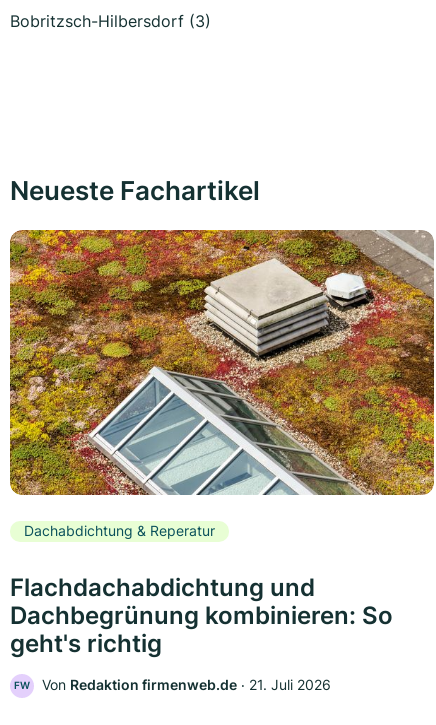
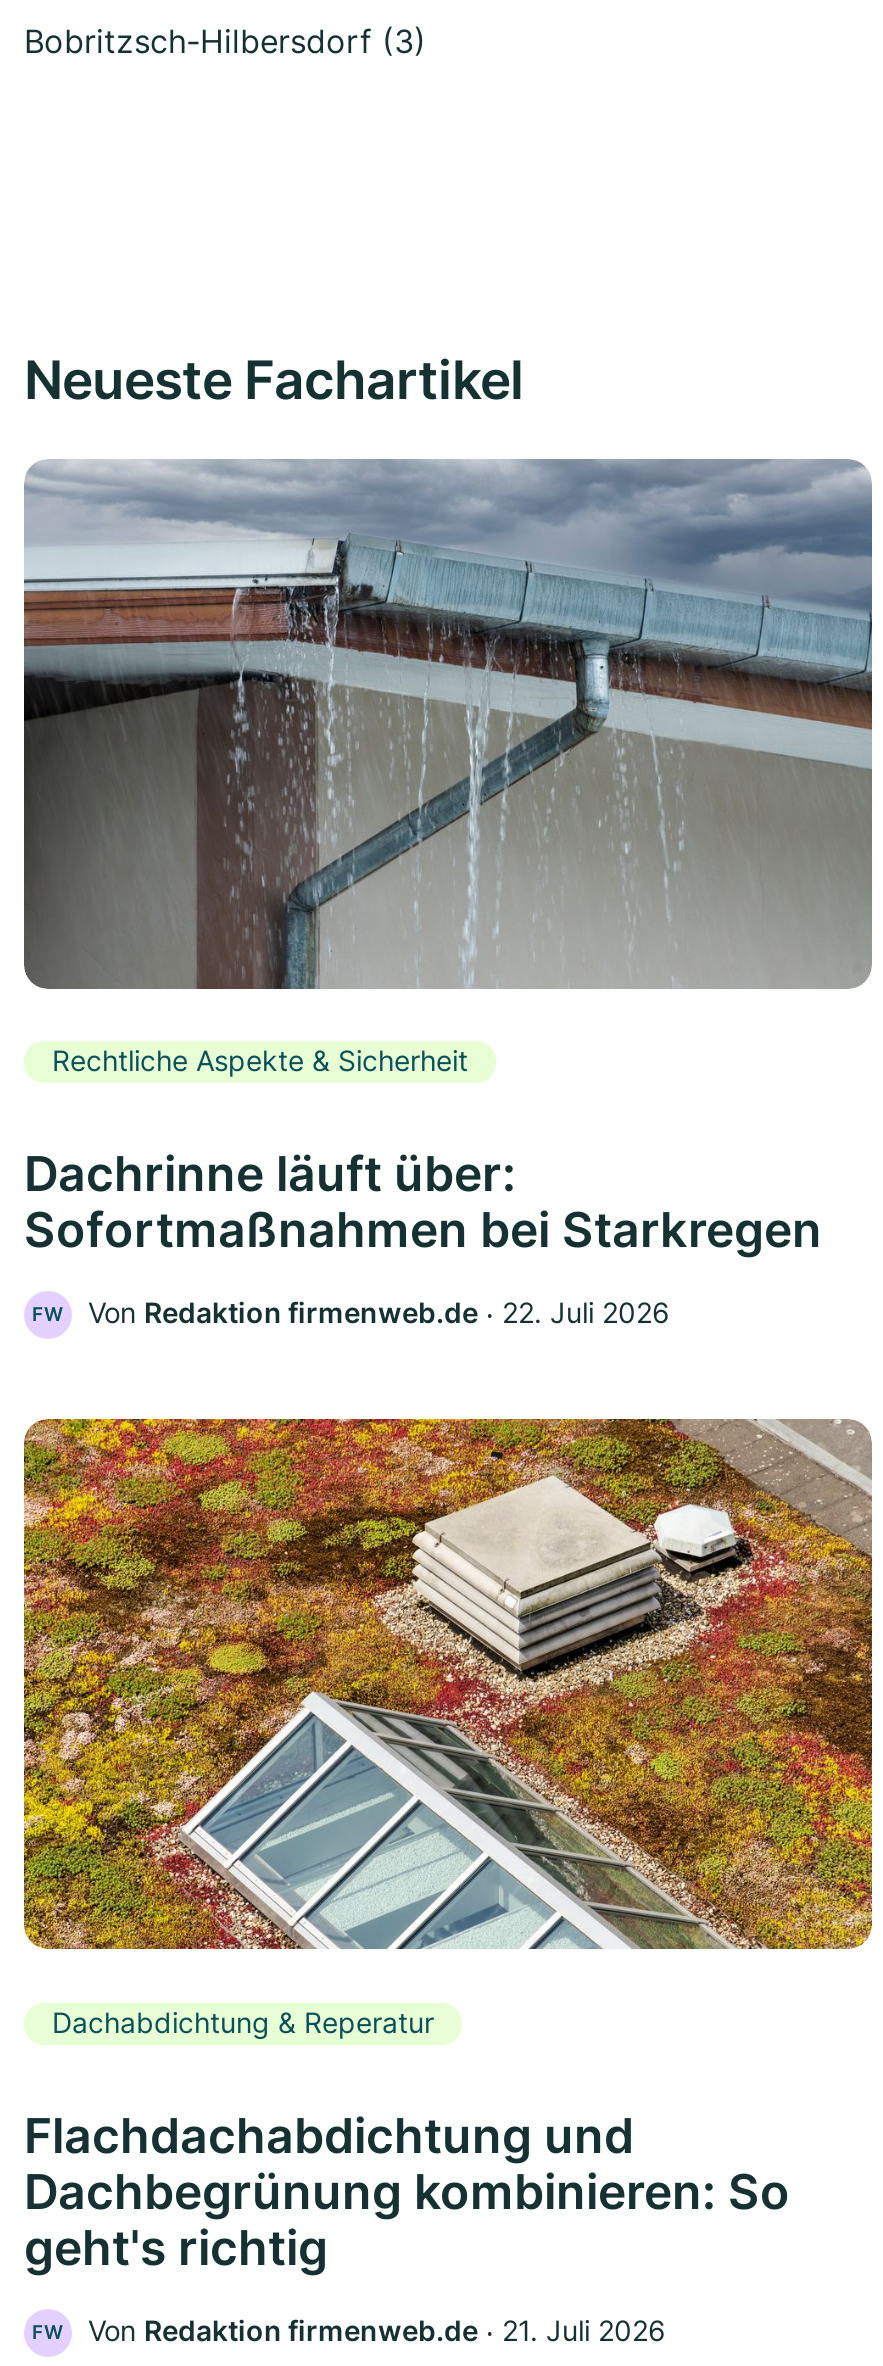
none -> [22,457,874,1329] [image] | Rechtliche Aspekte & Sicherheit | Dachrinne läuft über: | Sofortmaßnahmen bei Starkregen | FW | Von Redaktion firmenweb.de ‧ 22. Juli 2026

